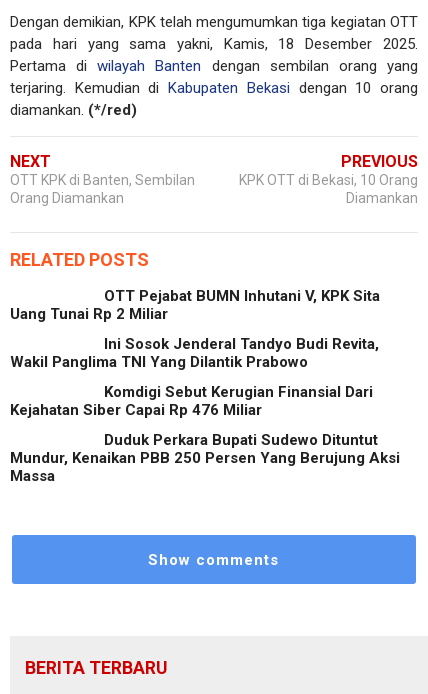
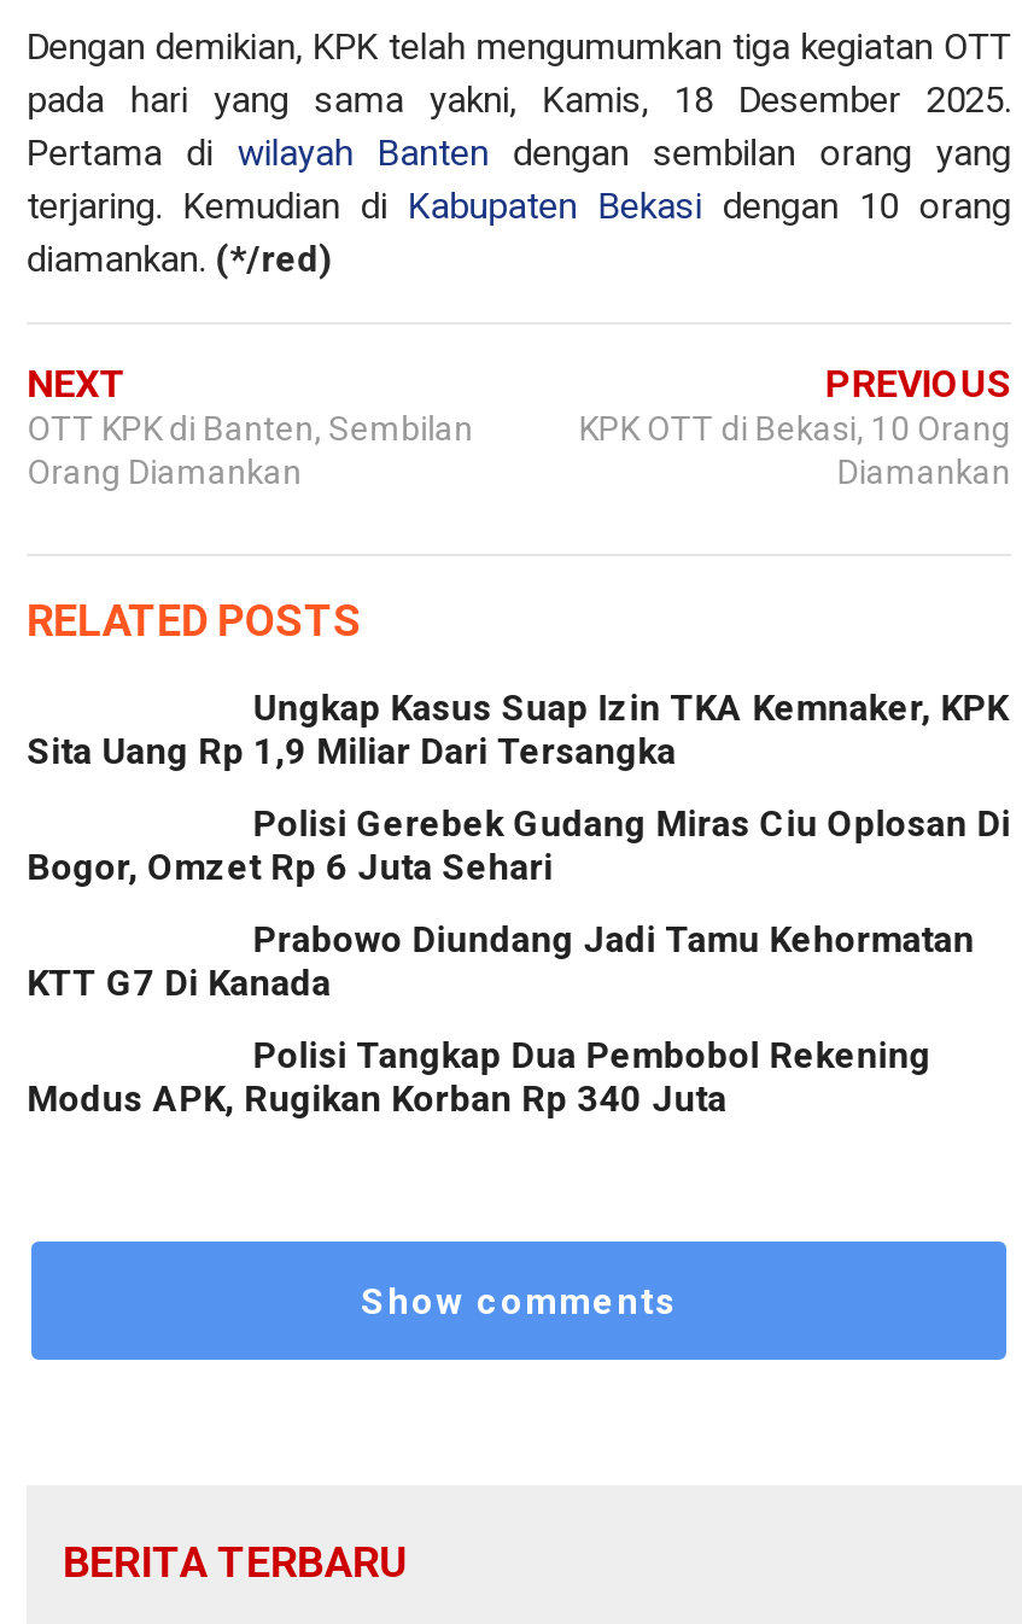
[10,286,380,322] OTT Pejabat BUMN Inhutani V, KPK Sita | Uang Tunai Rp 2 Miliar -> [27,685,1008,772] Ungkap Kasus Suap Izin TKA Kemnaker, KPK | Sita Uang Rp 1,9 Miliar Dari Tersangka
[10,335,379,371] Ini Sosok Jenderal Tandyo Budi Revita, | Wakil Panglima TNI Yang Dilantik Prabowo -> [27,802,1010,888] Polisi Gerebek Gudang Miras Ciu Oplosan Di | Bogor, Omzet Rp 6 Juta Sehari
[10,383,373,419] Komdigi Sebut Kerugian Finansial Dari | Kejahatan Siber Capai Rp 476 Miliar -> [27,918,974,1005] Prabowo Diundang Jadi Tamu Kehormatan | KTT G7 Di Kanada
[10,431,400,485] Duduk Perkara Bupati Sudewo Dituntut | Mundur, Kenaikan PBB 250 Persen Yang Berujung Aksi | Massa -> [27,1034,931,1121] Polisi Tangkap Dua Pembobol Rekening | Modus APK, Rugikan Korban Rp 340 Juta

